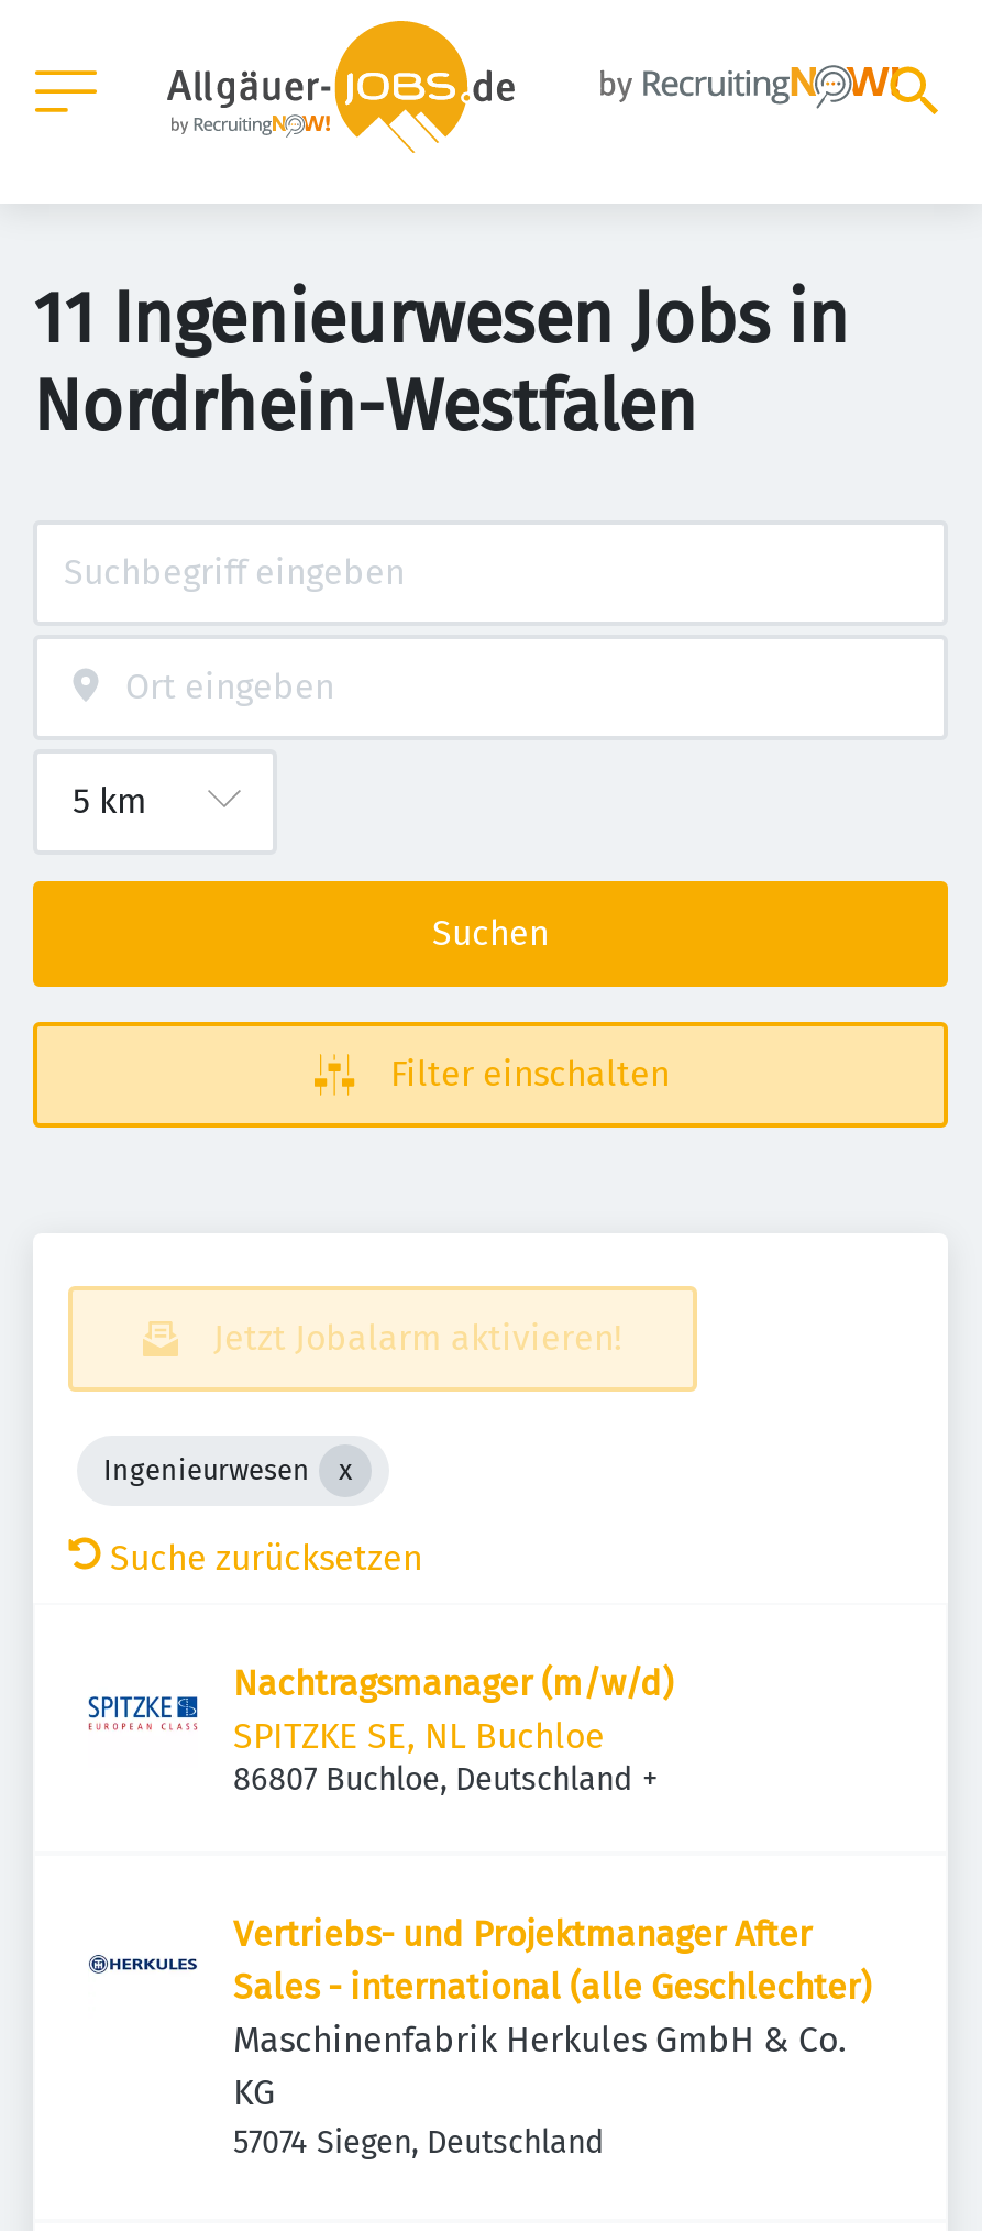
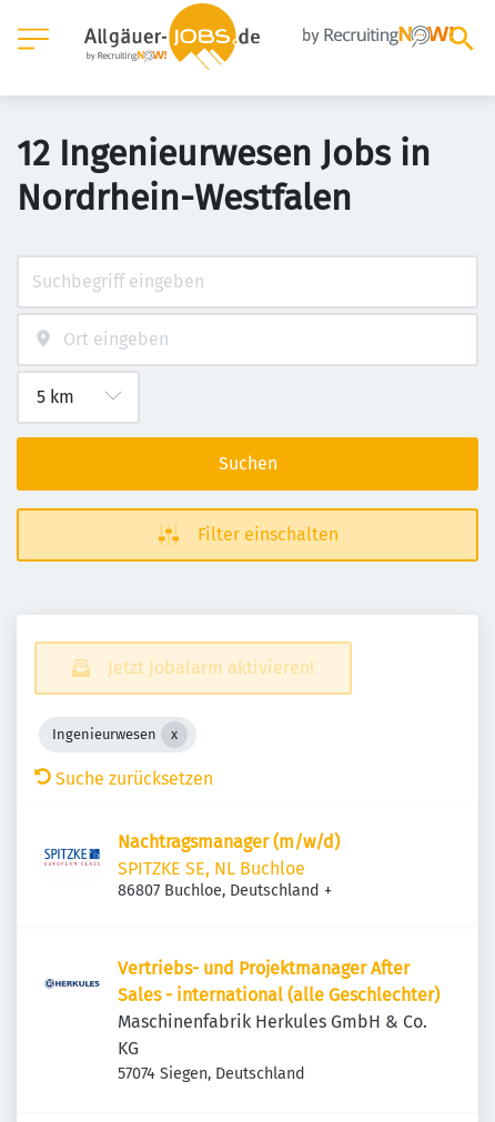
[33,276,849,360] 11 Ingenieurwesen Jobs in -> [17,132,431,174] 12 Ingenieurwesen Jobs in

